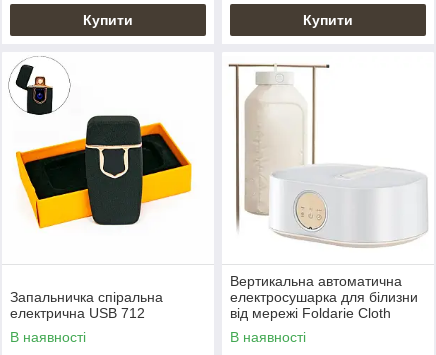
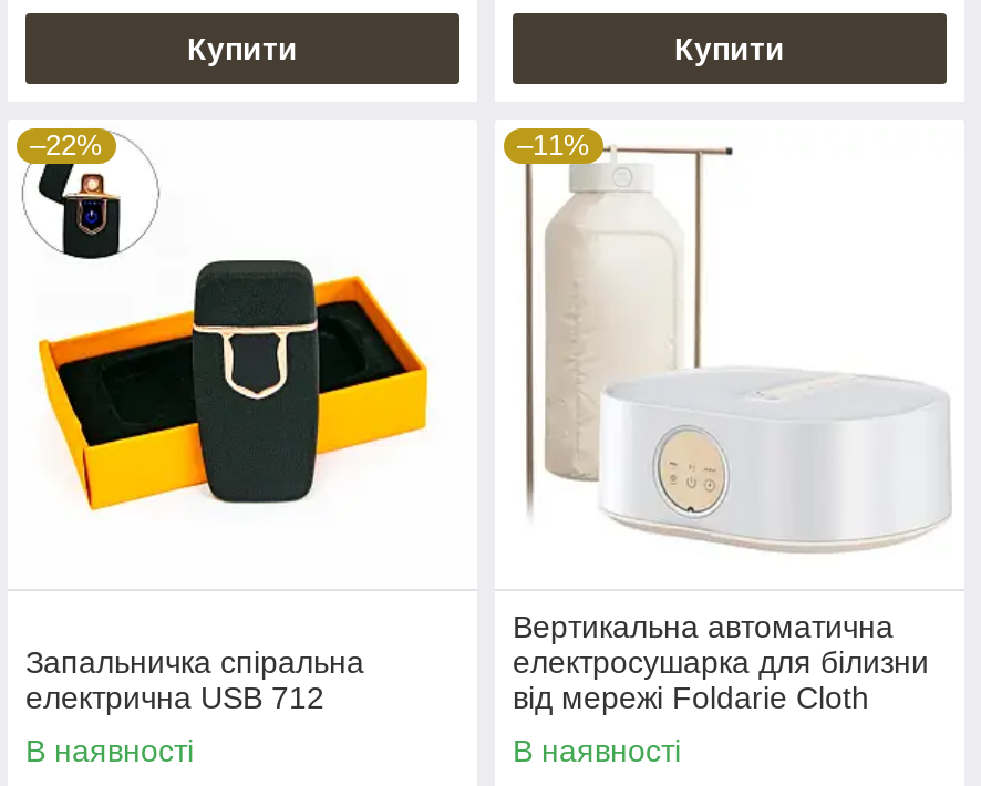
none -> [30,129,103,162] –22%
none -> [517,129,590,162] –11%

